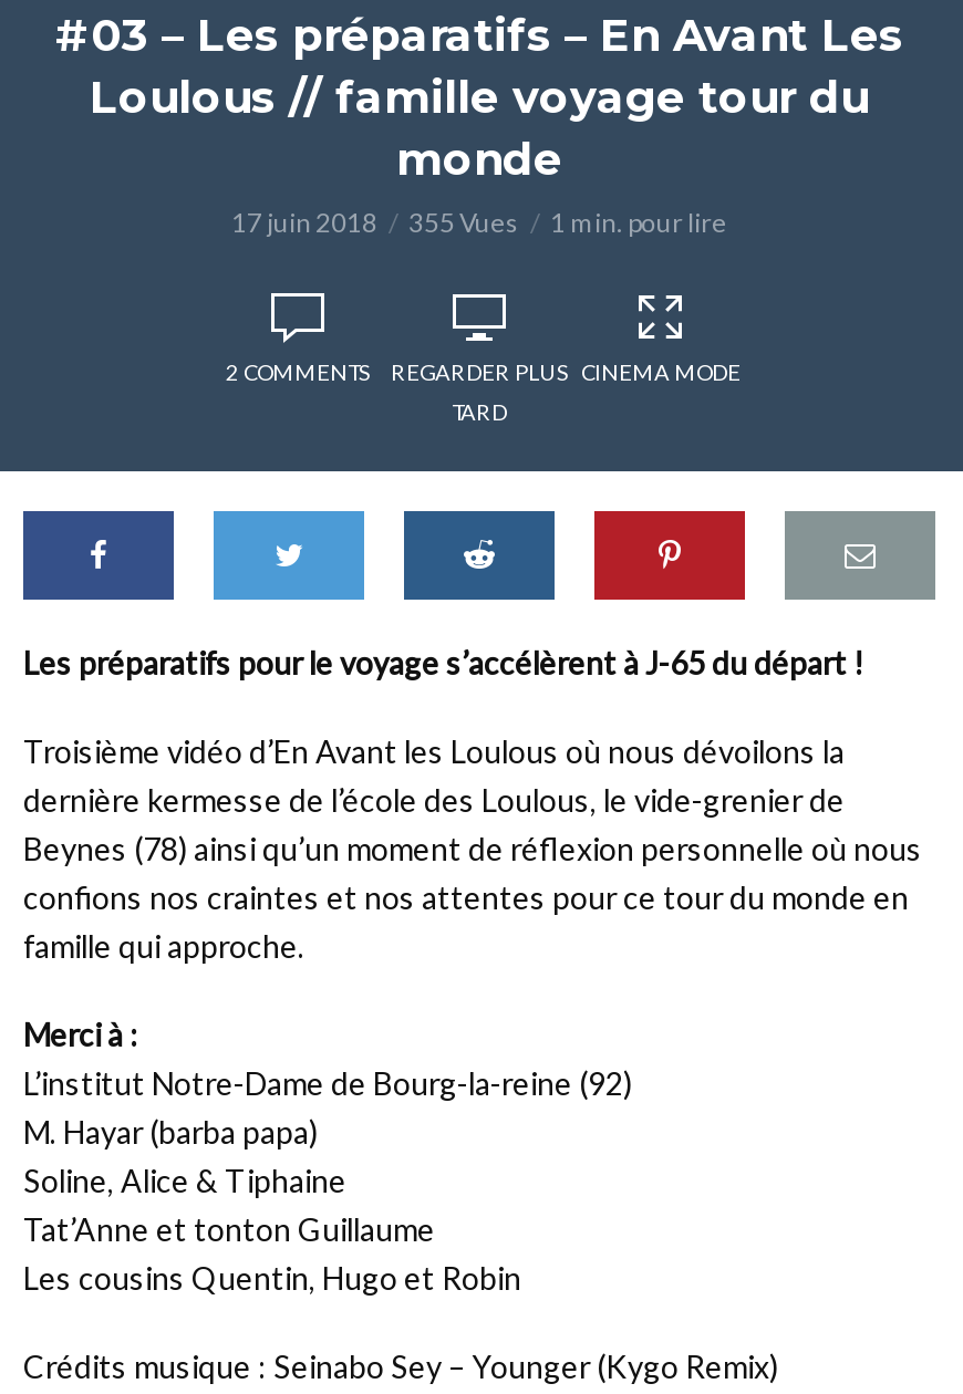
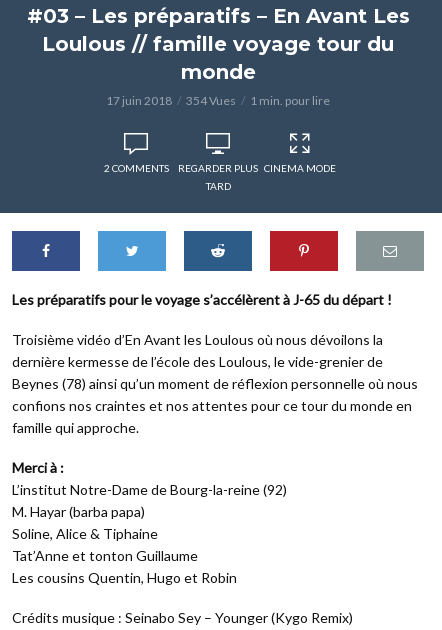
[231,206,727,239] 17 juin 2018 355 Vues 1 min. pour lire -> [106,93,330,108] 17 juin 2018 354 Vues 1 min. pour lire

